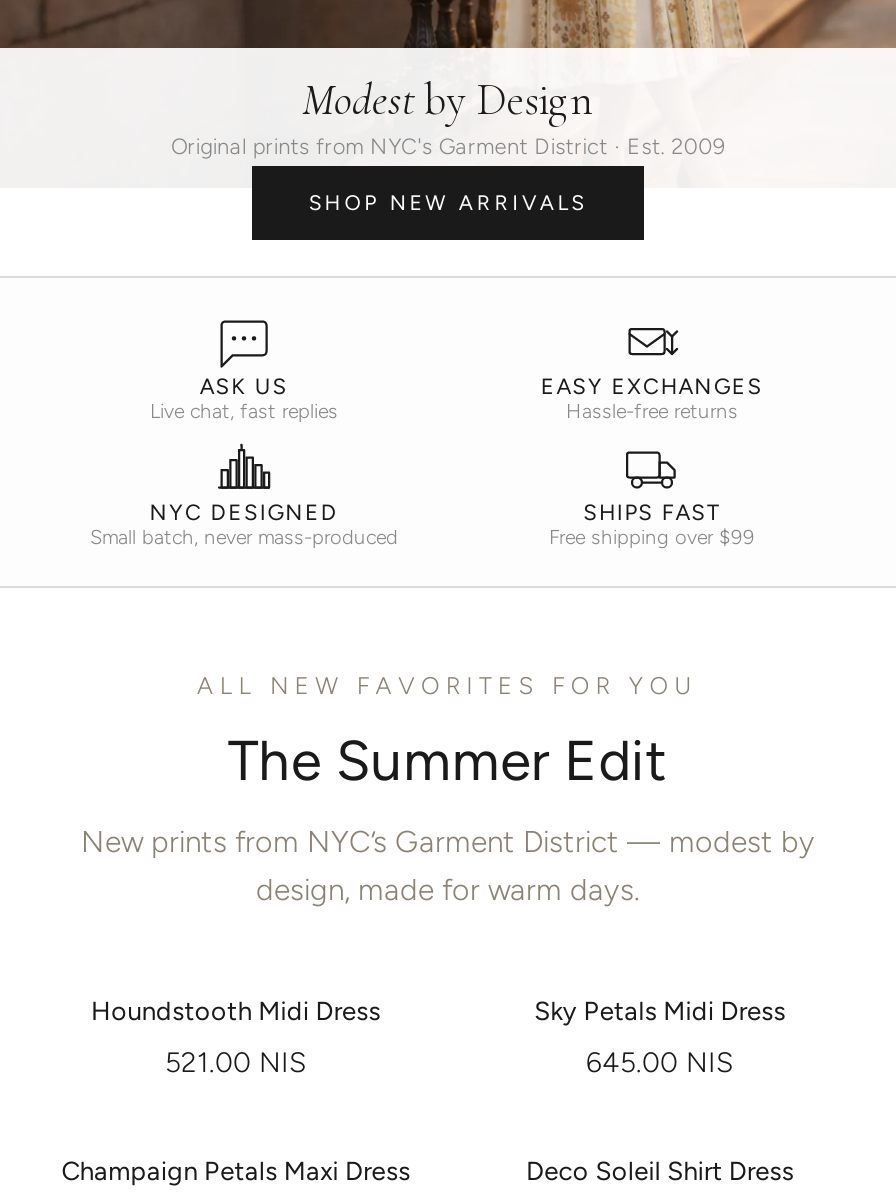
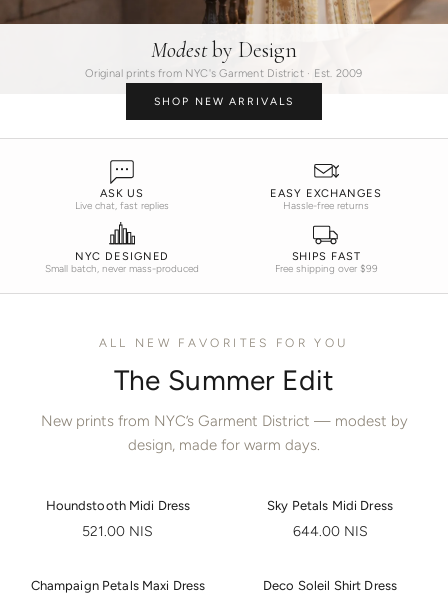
[586,1046,734,1080] 645.00 NIS -> [292,523,367,540] 644.00 NIS

